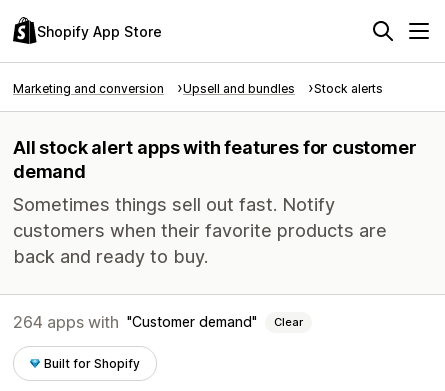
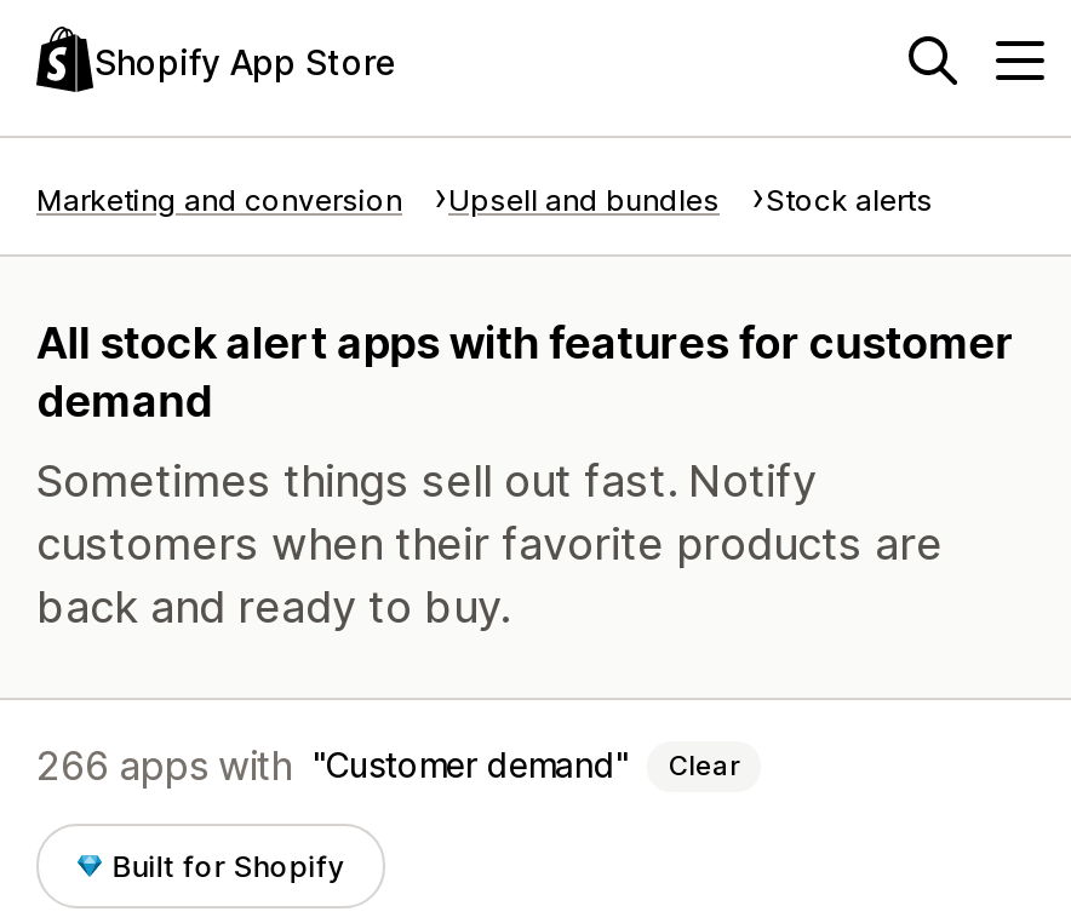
[13,312,303,332] 264 apps with Customer demand Clear -> [36,741,739,790] 266 apps with Customer demand Clear

